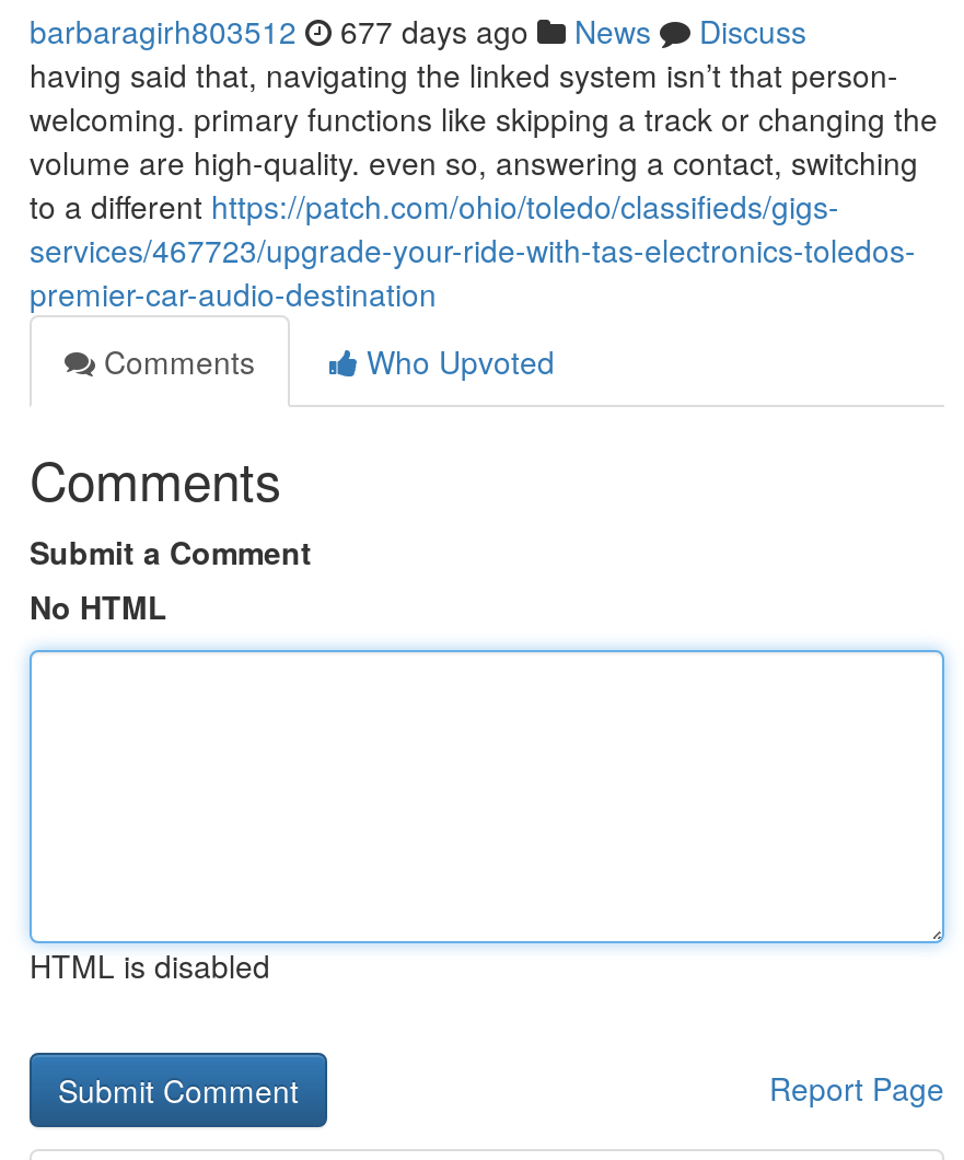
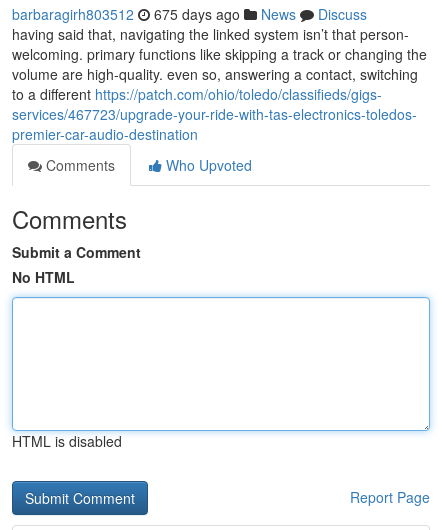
[30,9,806,53] barbaragirh803512 677 days ago News Discuss -> [12,4,367,24] barbaragirh803512 675 days ago News Discuss

